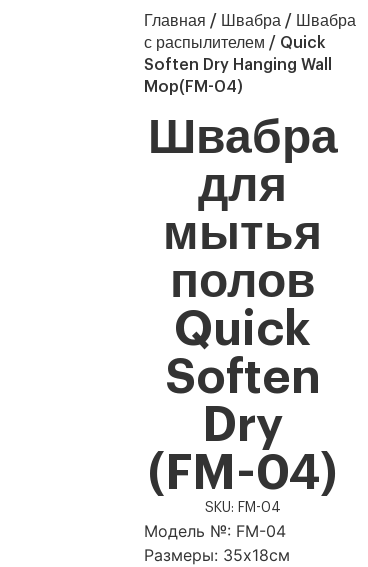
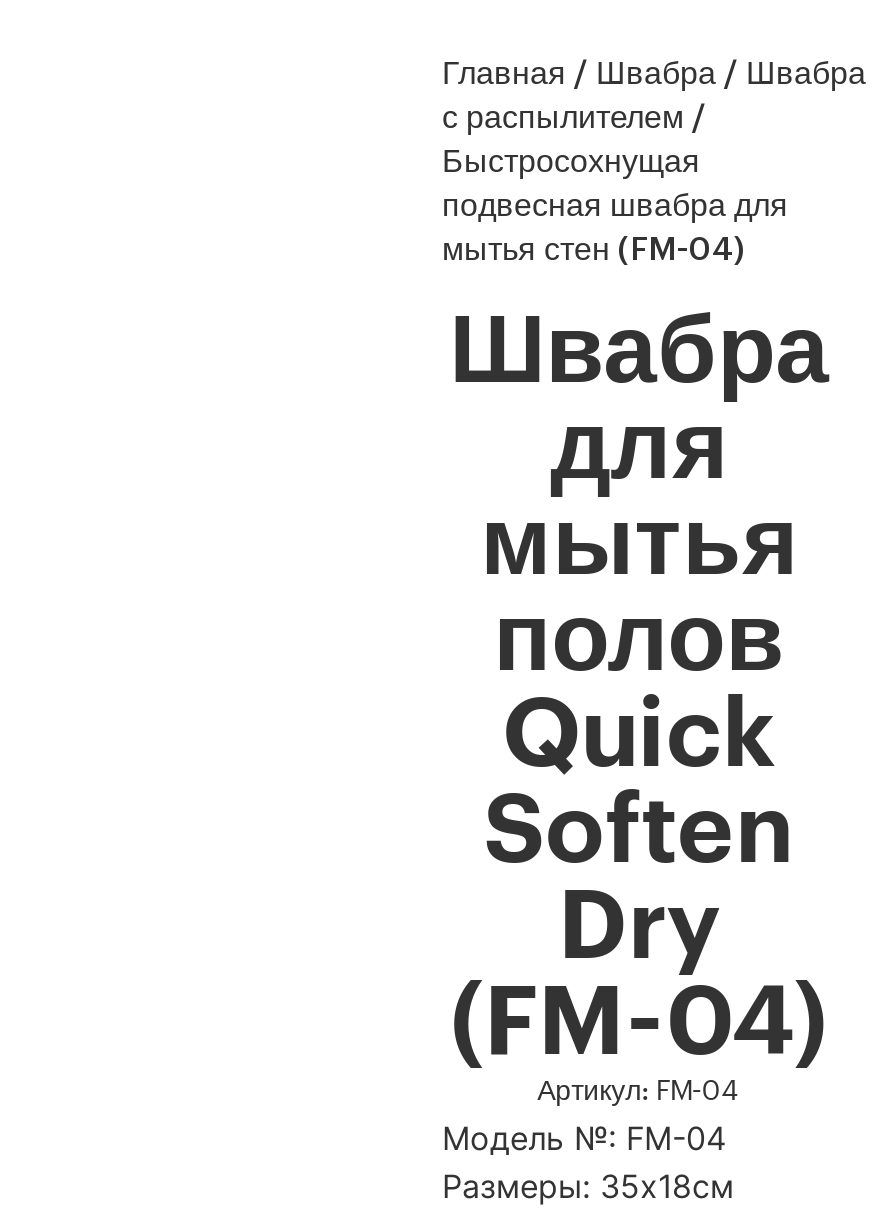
[144,35,332,95] с распылителем / Quick | Soften Dry Hanging Wall | Mop(FM-04) -> [442,102,788,266] с распылителем / | Быстросохнущая | подвесная швабра для | мытья стен (FM-04)
[205,501,281,515] SKU: FM-04 -> [537,1078,741,1106] Артикул: FM-04

